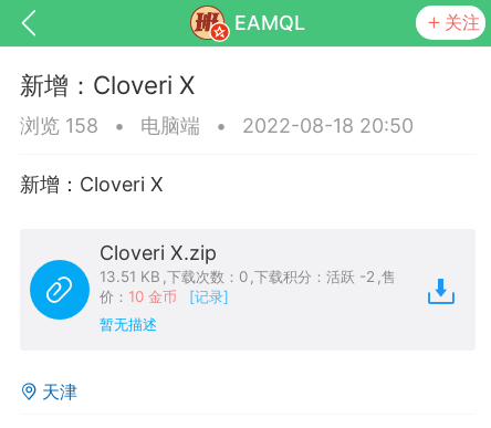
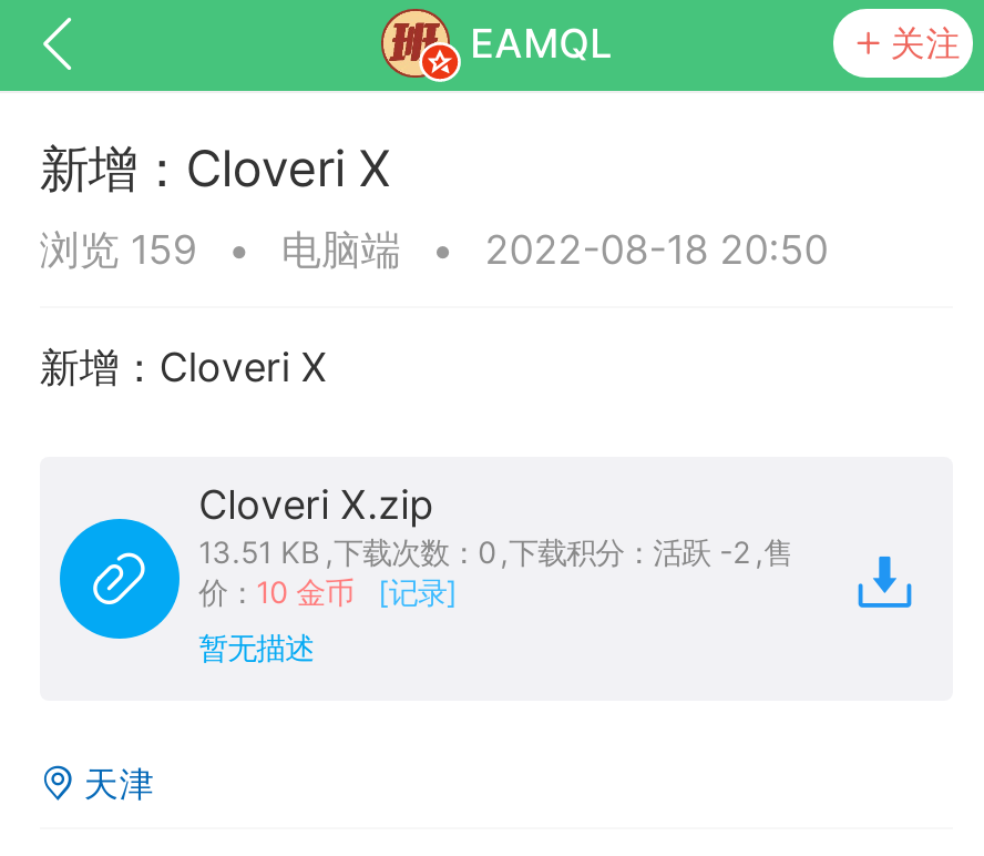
[20,114,98,137] 浏览 158 -> [40,226,197,272] 浏览 159

